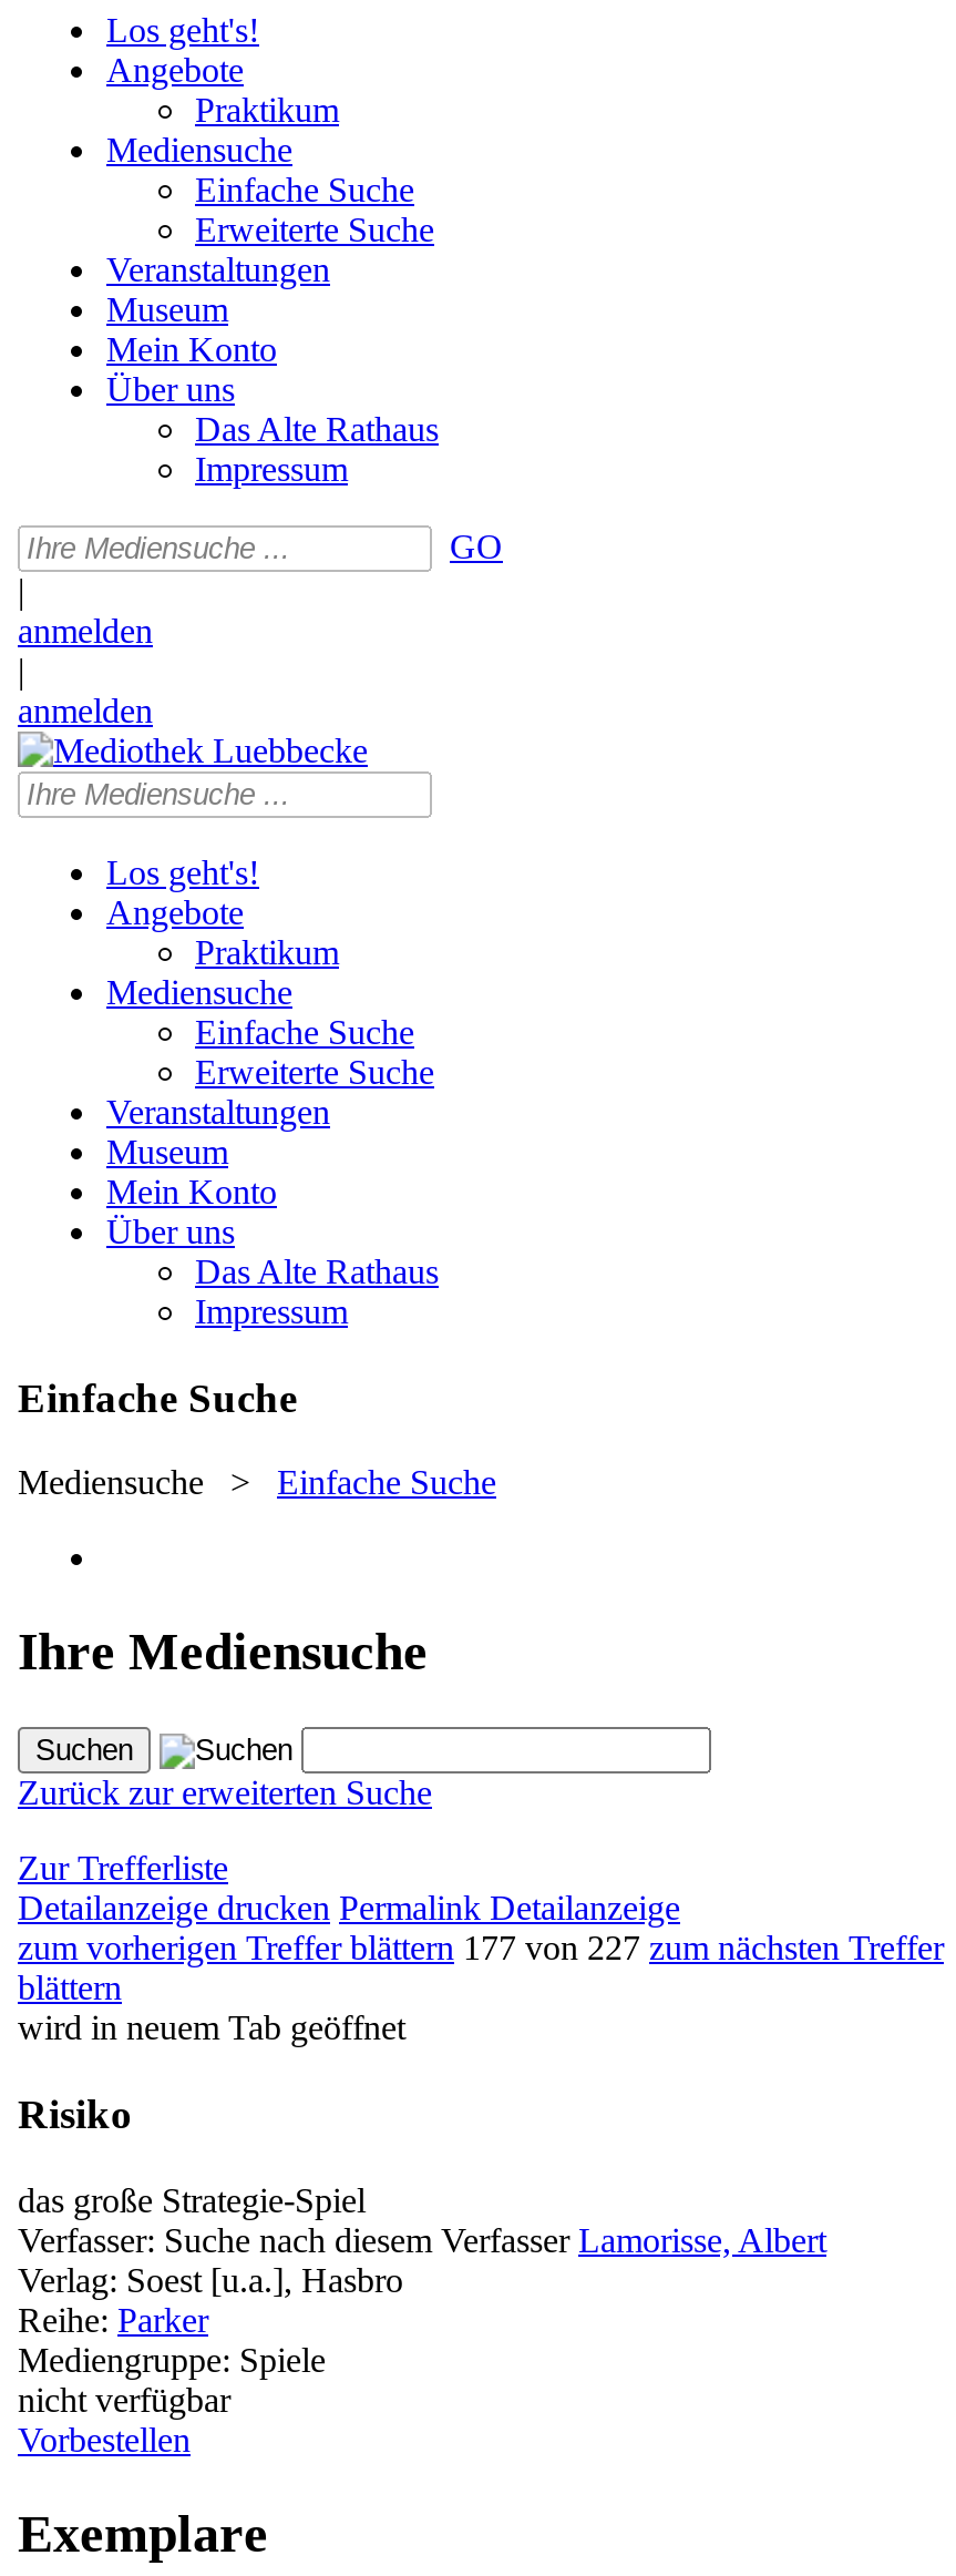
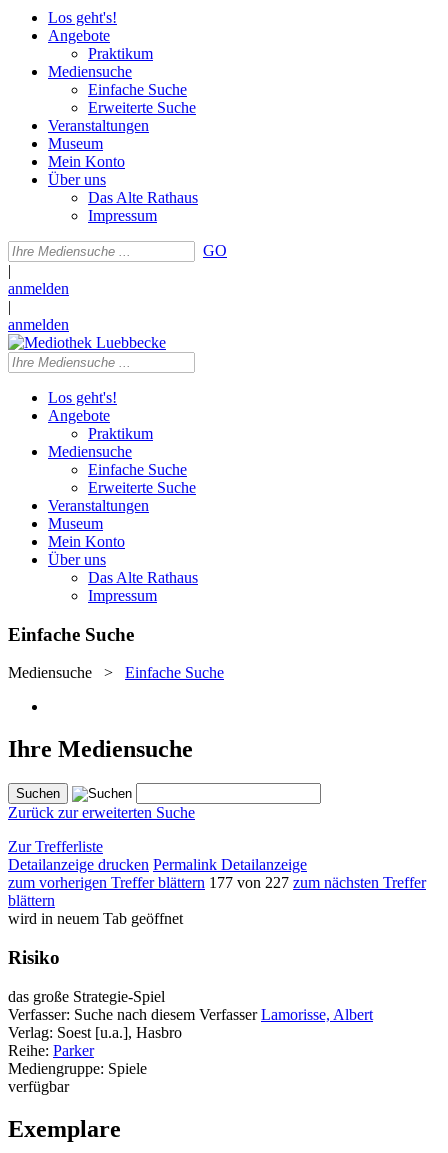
[18,2380,230,2458] nicht verfügbar | Vorbestellen -> [8,1078,69,1095] verfügbar

